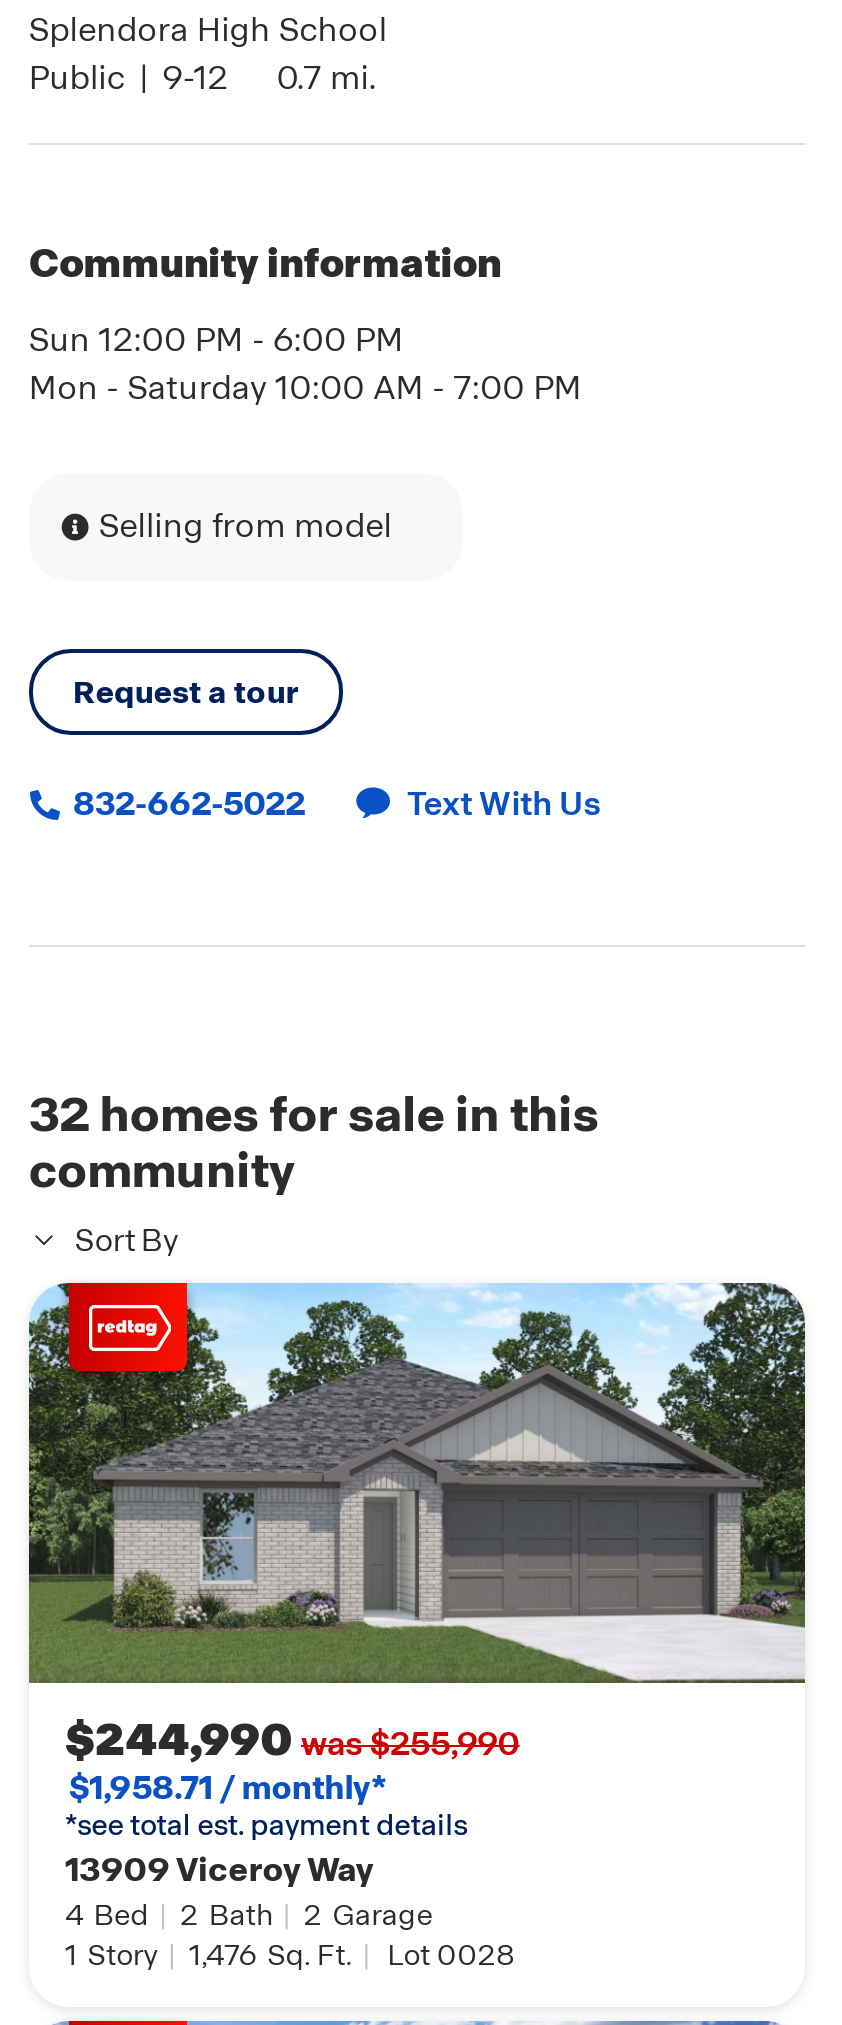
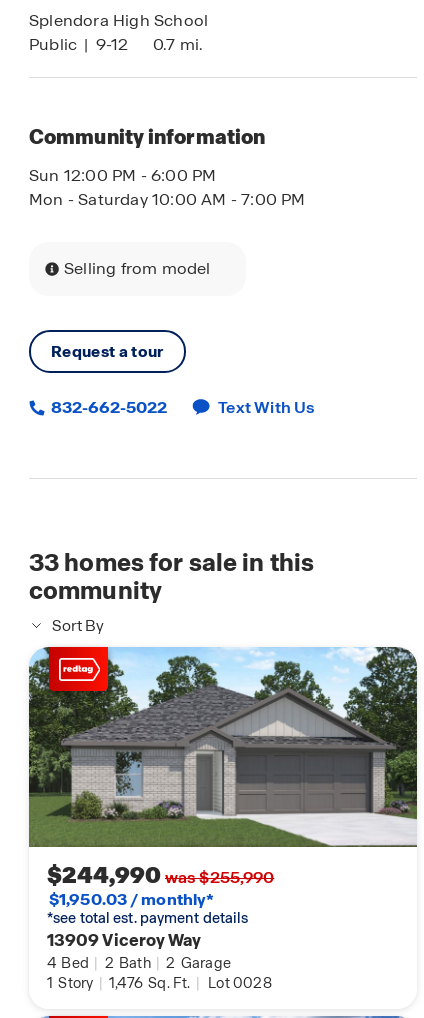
[29,1083,599,1145] 32 homes for sale in this -> [29,547,314,578] 33 homes for sale in this
[69,1767,387,1809] $1,958.71 / monthly* -> [49,889,214,910] $1,950.03 / monthly*

